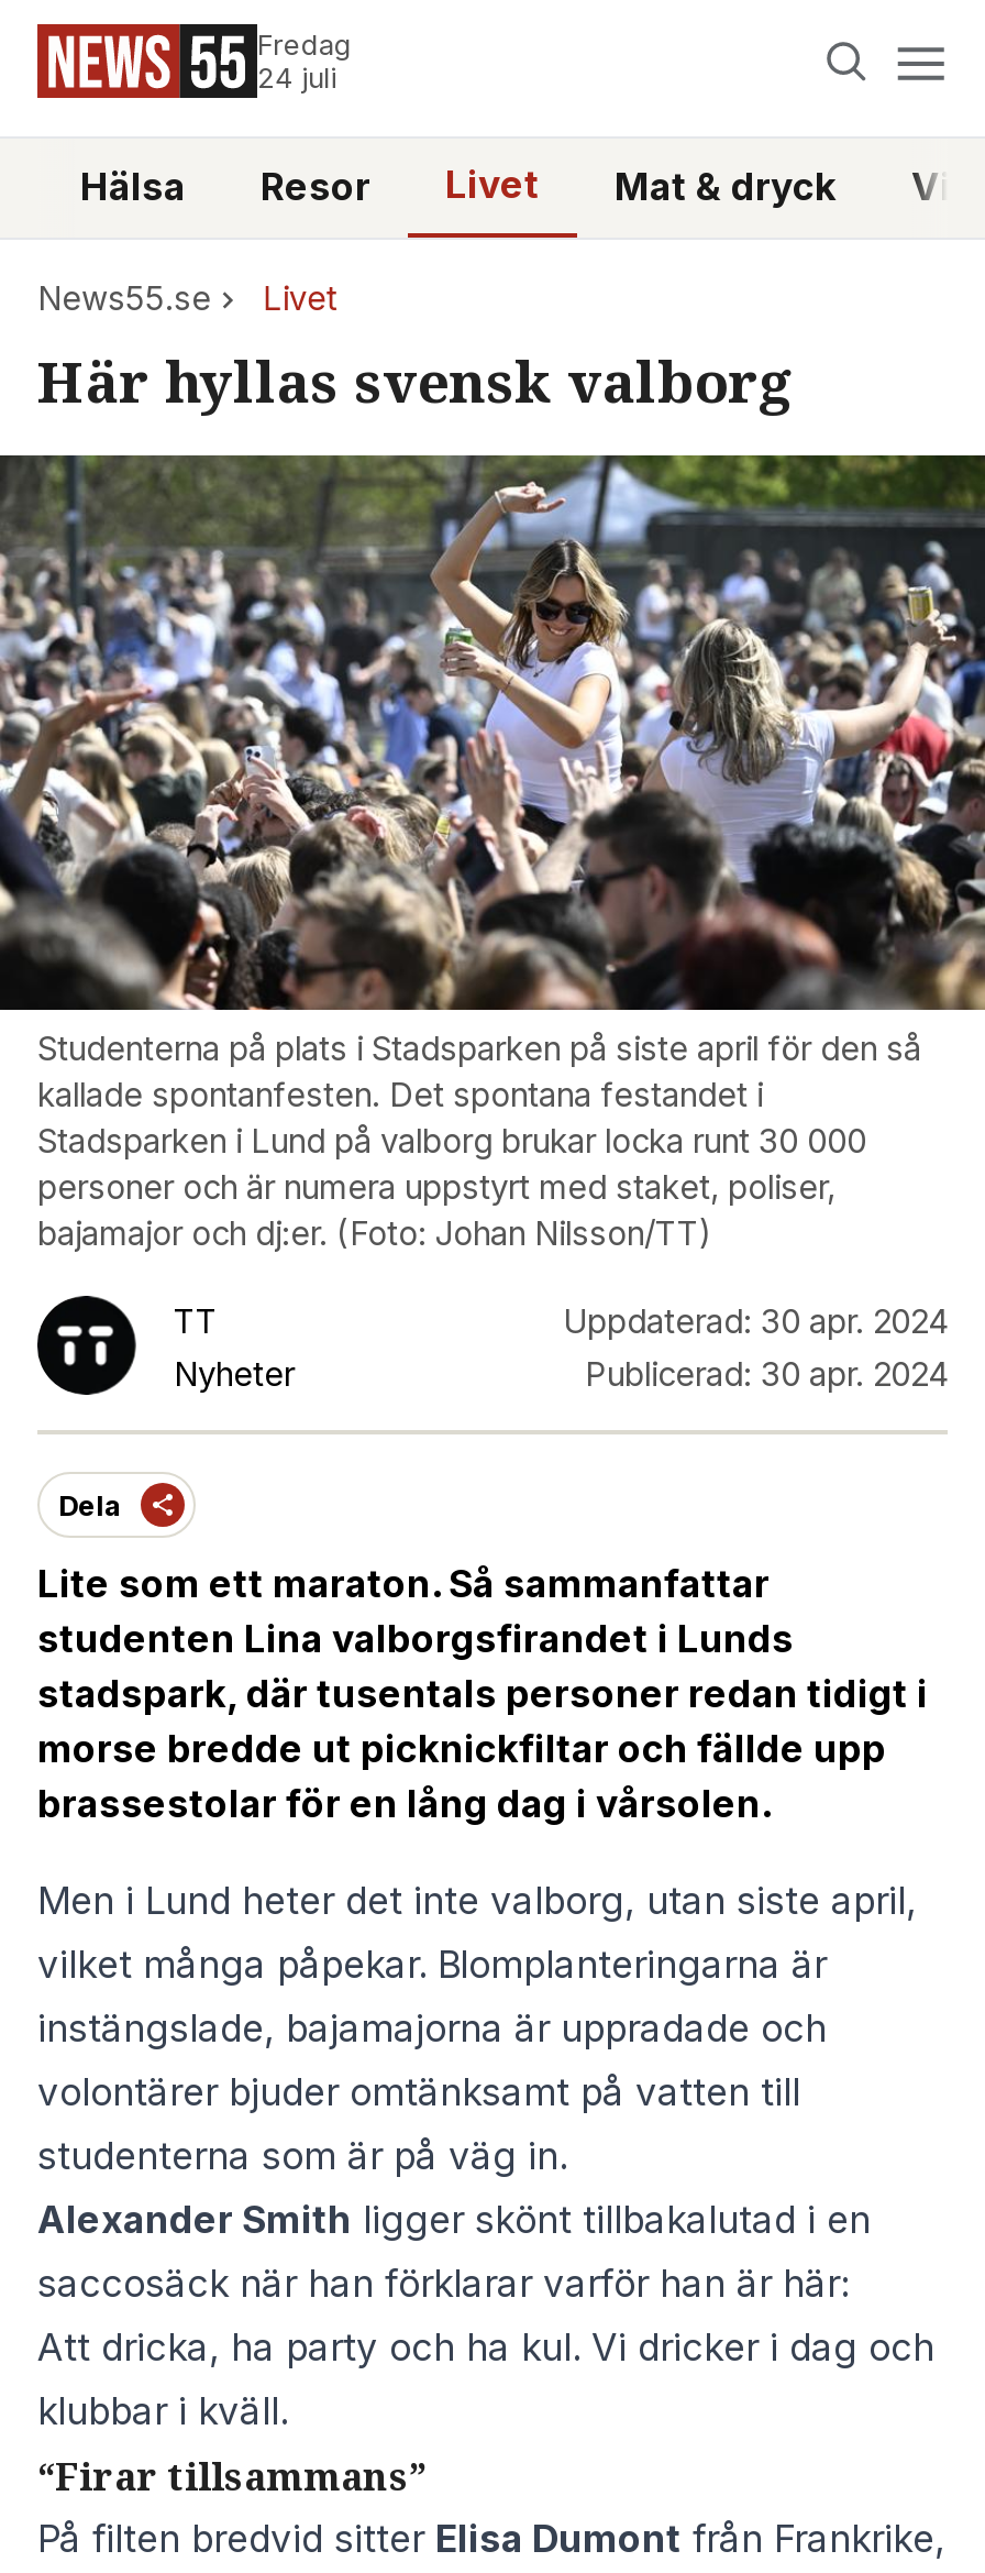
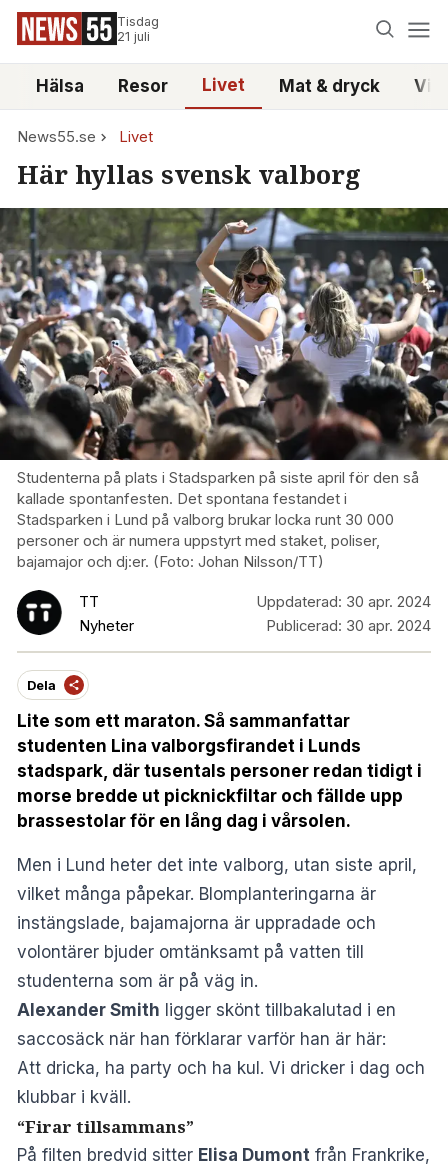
[257,29,352,95] Fredag | 24 juli -> [117,14,159,44] Tisdag | 21 juli

